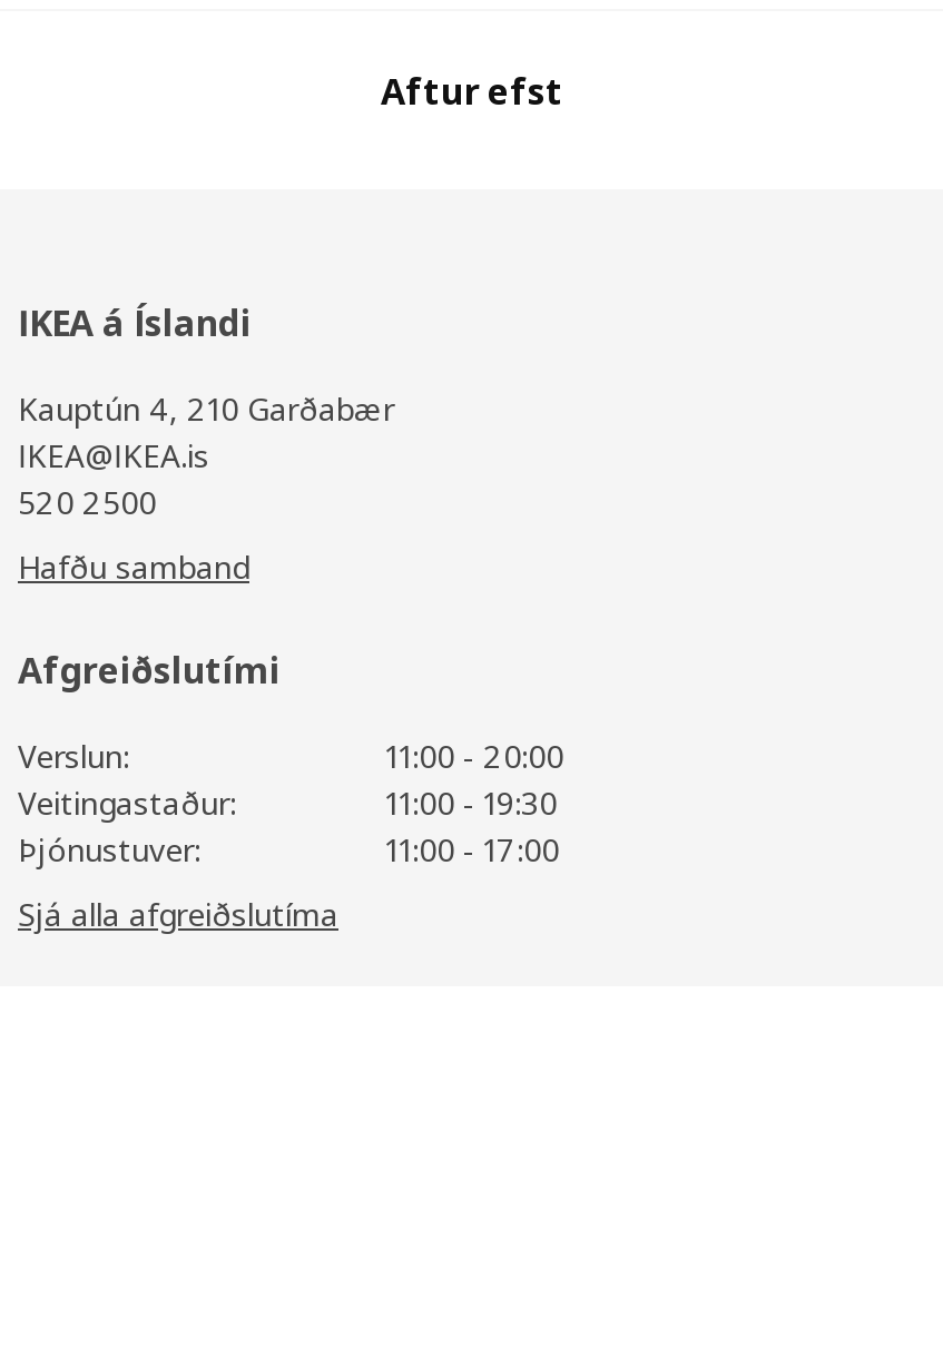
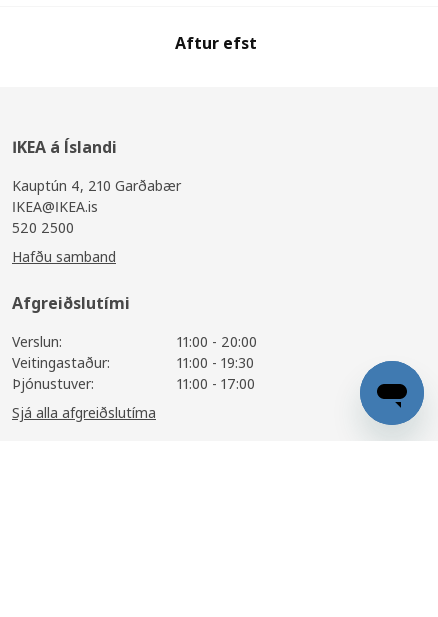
none -> [359,360,425,438] [image]

